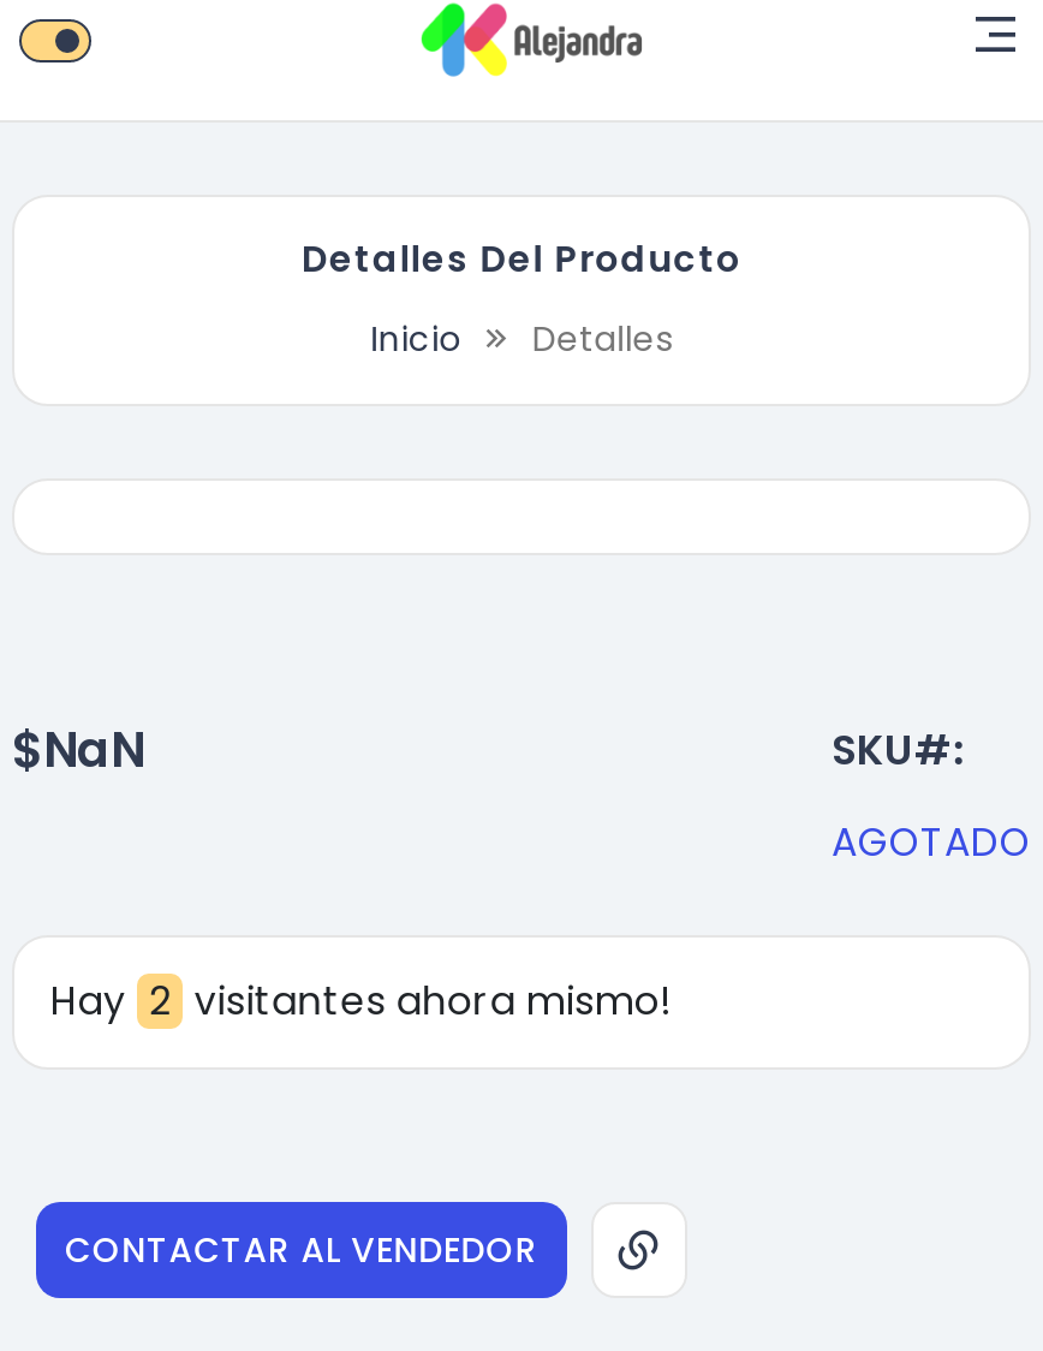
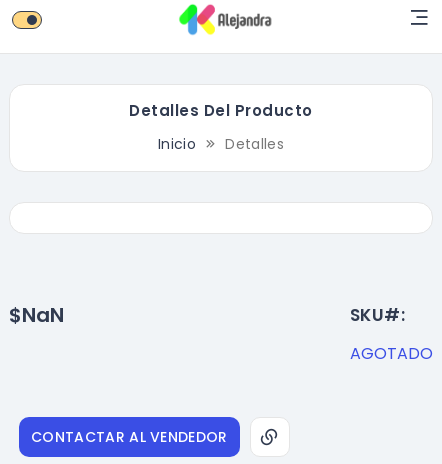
[50,972,673,1028] Hay 2 visitantes ahora mismo! -> none

